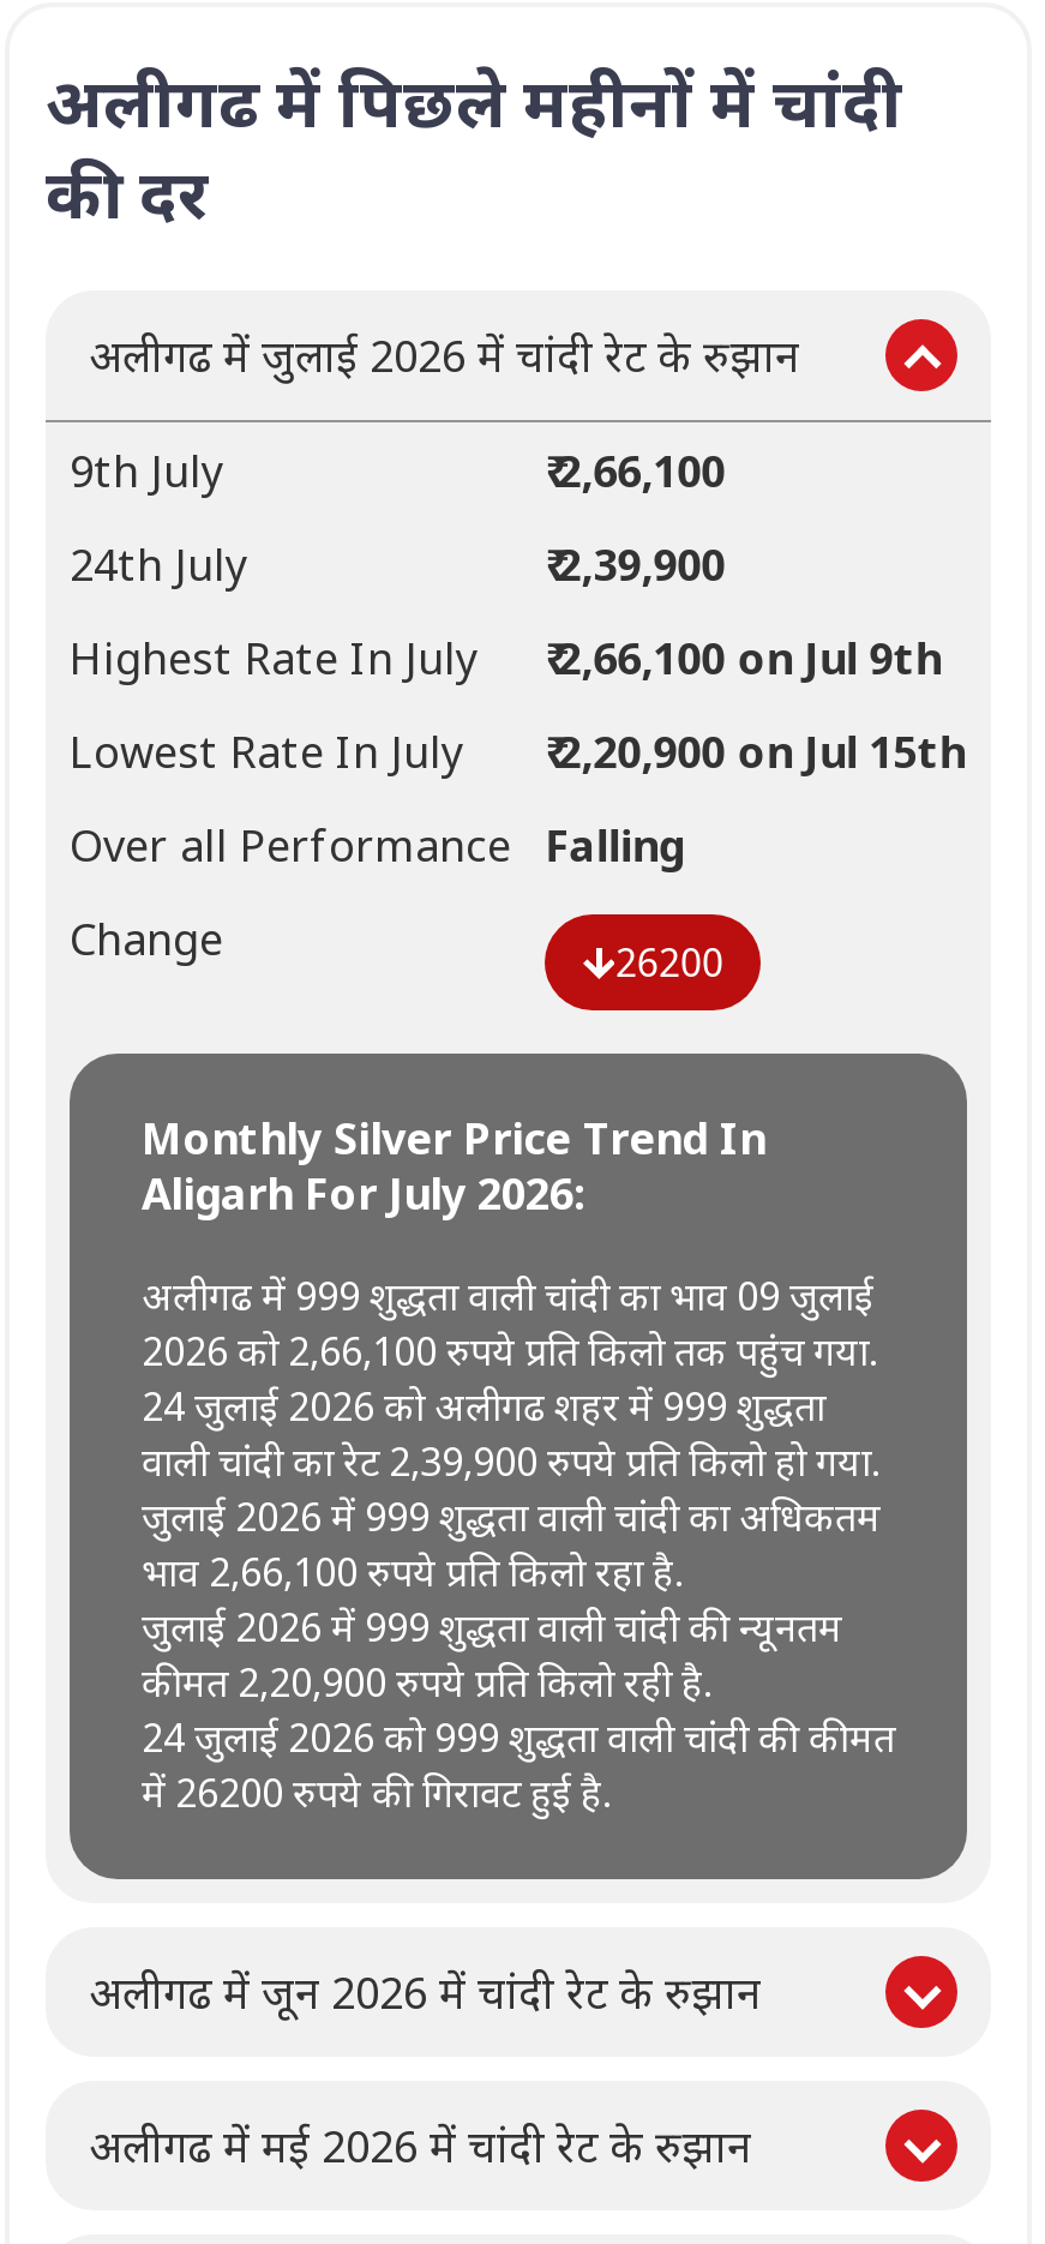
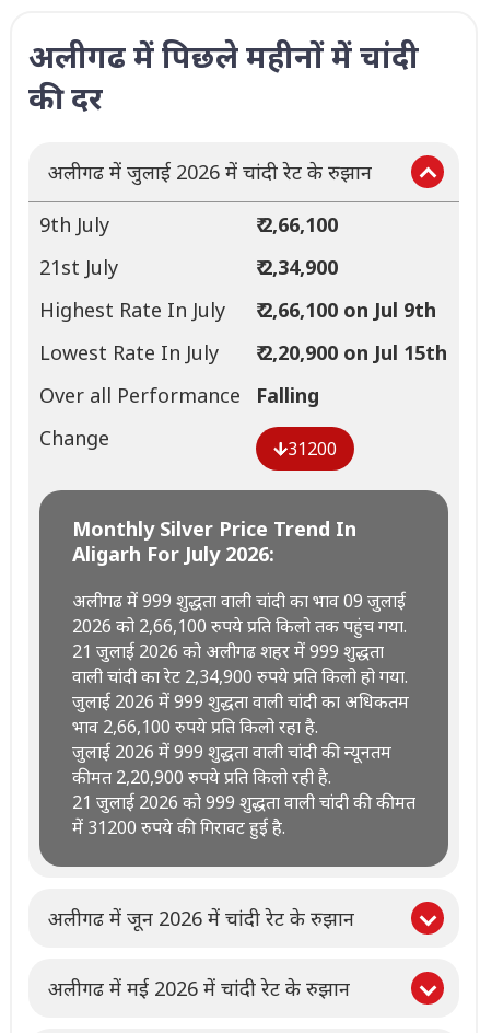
[70,535,247,593] 24th July -> [39,254,118,280] 21st July
[545,535,725,593] ₹ 2,39,900 -> [256,254,338,280] ₹ 2,34,900
[615,936,723,989] 26200 -> [288,437,337,461] 31200
[142,1380,825,1433] 24 जुलाई 2026 को अलीगढ शहर में 999 शुद्धता -> [72,639,384,663] 21 जुलाई 2026 को अलीगढ शहर में 999 शुद्धता
[142,1435,878,1488] वाली चांदी का रेट 2,39,900 रुपये प्रति किलो हो गया. -> [72,664,408,688] वाली चांदी का रेट 2,34,900 रुपये प्रति किलो हो गया.
[142,1711,895,1764] 24 जुलाई 2026 को 999 शुद्धता वाली चांदी की कीमत -> [72,790,415,814] 21 जुलाई 2026 को 999 शुद्धता वाली चांदी की कीमत
[142,1766,609,1819] में 26200 रुपये की गिरावट हुई है. -> [72,815,285,839] में 31200 रुपये की गिरावट हुई है.

